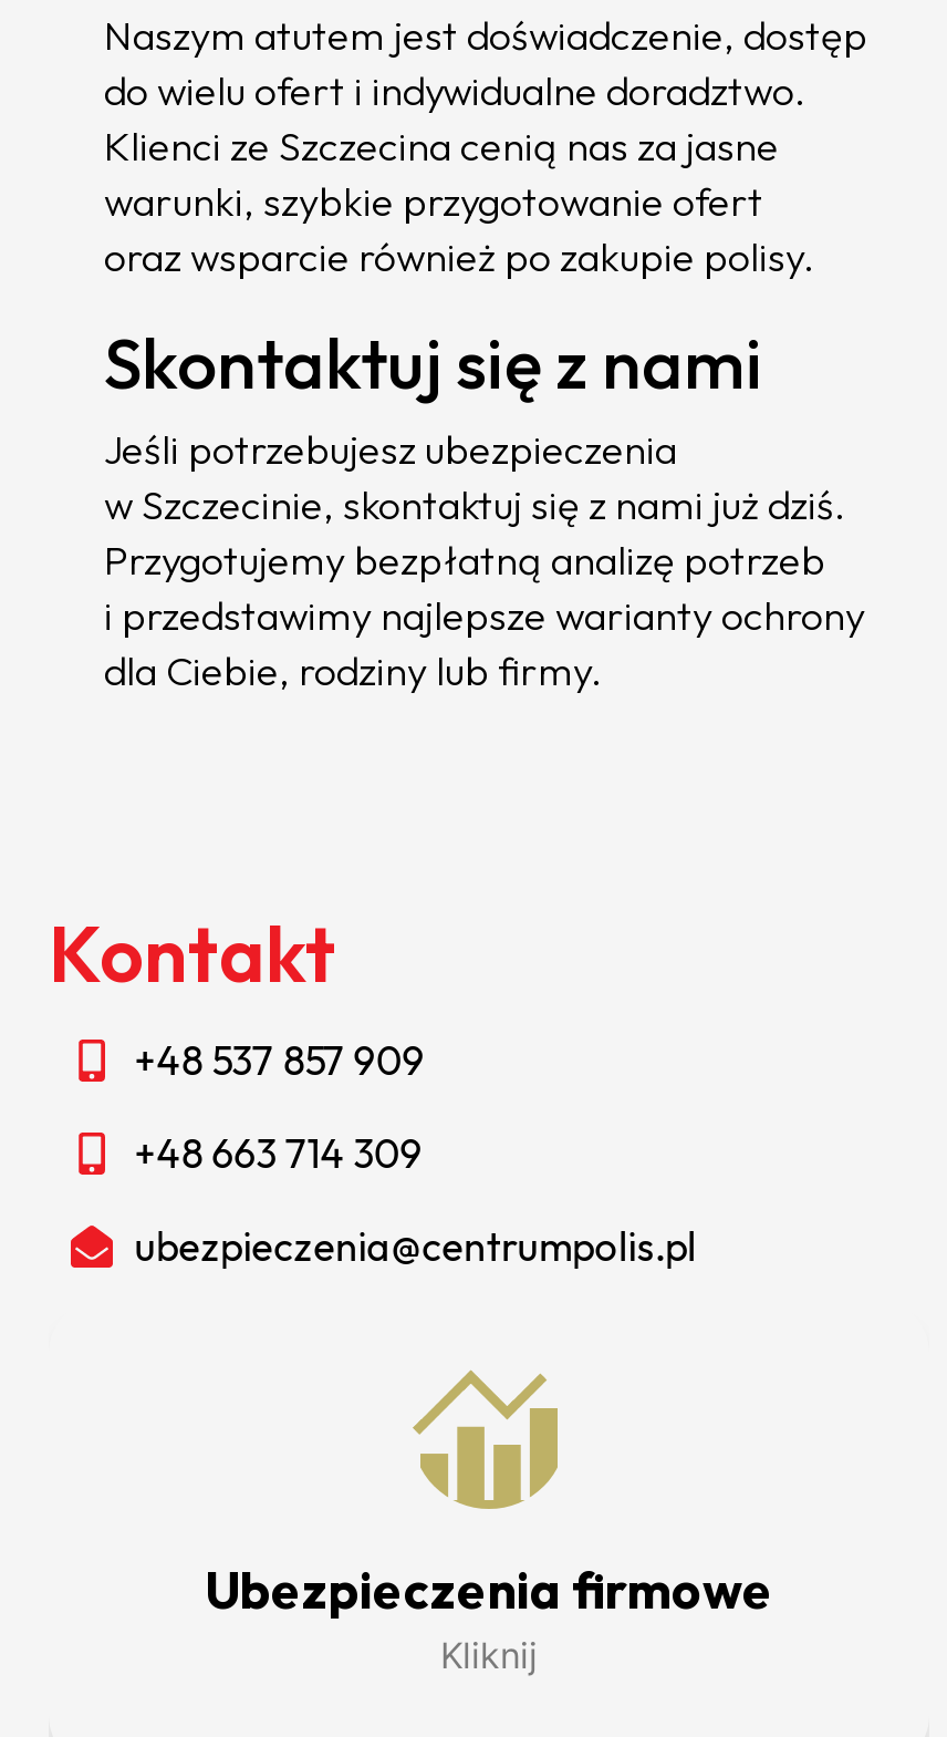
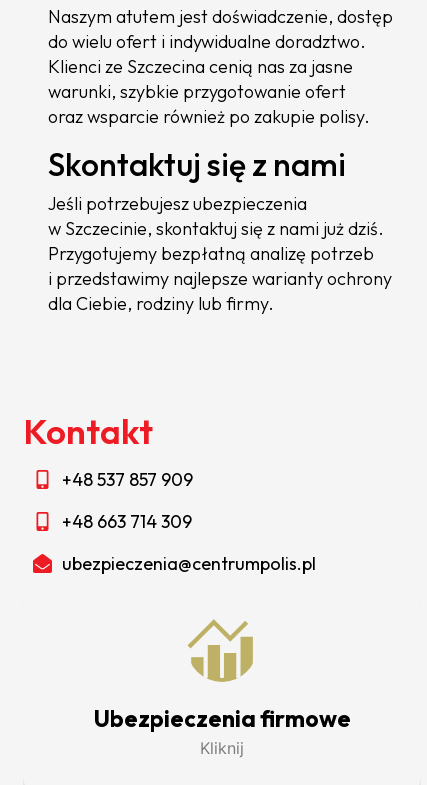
[168,1558,810,1622] Ubezpieczenia majątkowe -> [93,704,350,733] Ubezpieczenia firmowe

